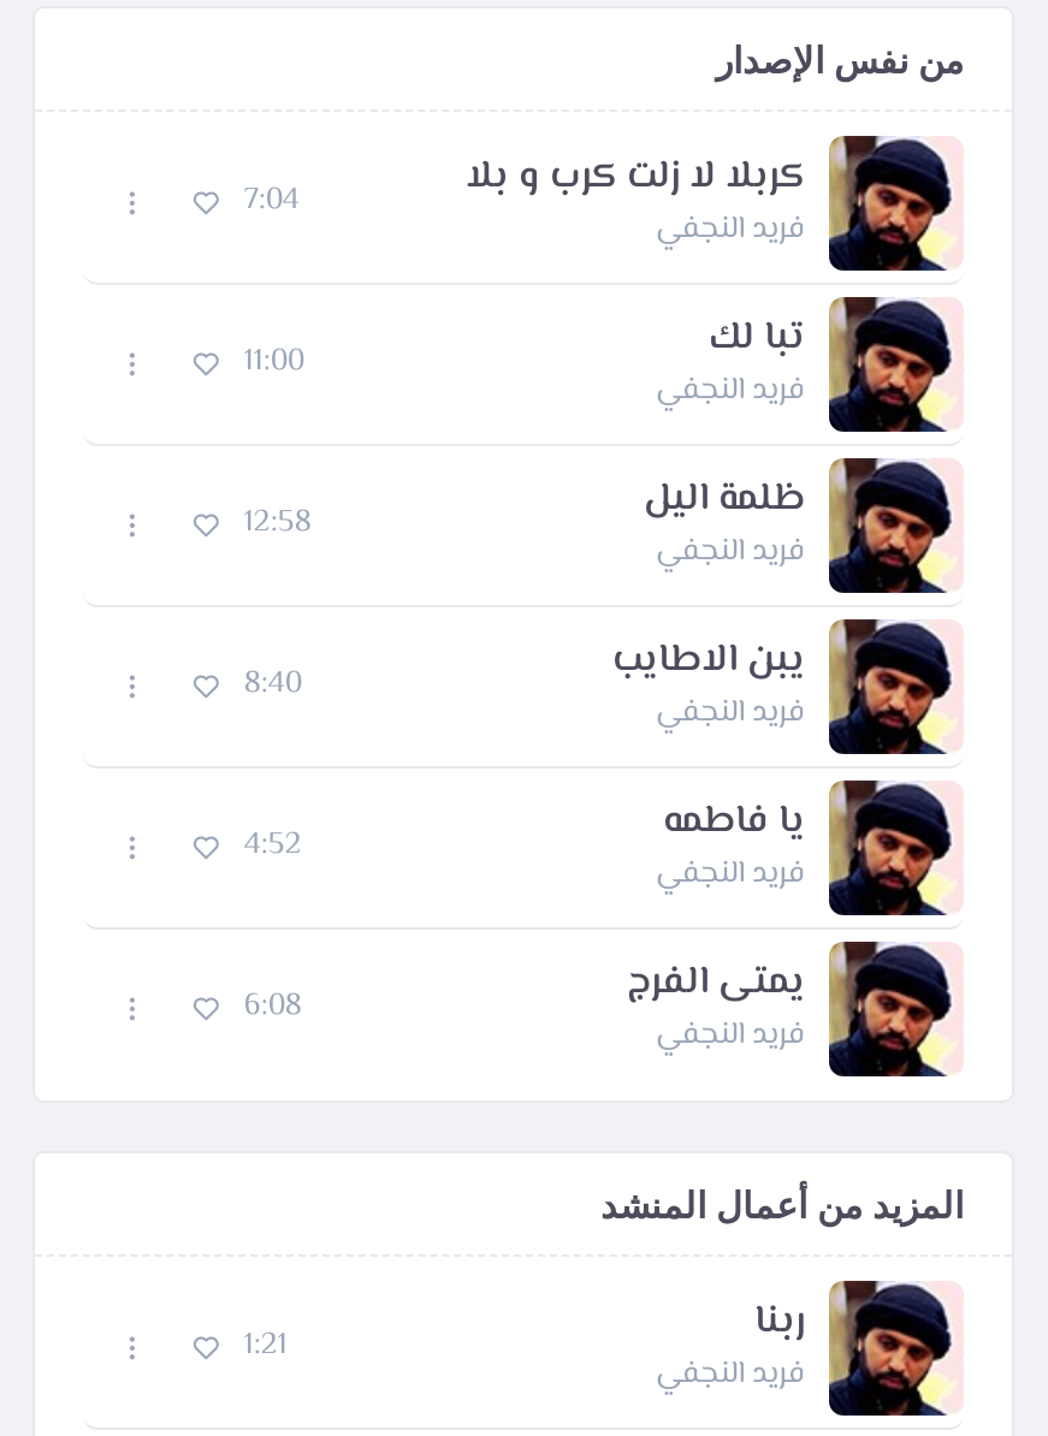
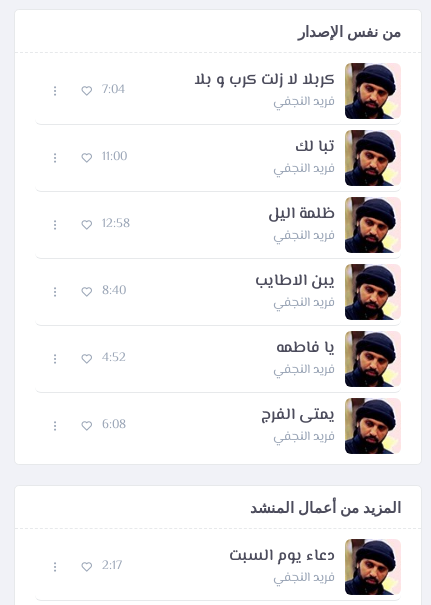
[754,1293,805,1353] ربنا -> [229,544,335,569] دعاء يوم السبت
[244,1322,287,1370] 1:21 -> [102,556,122,576] 2:17

